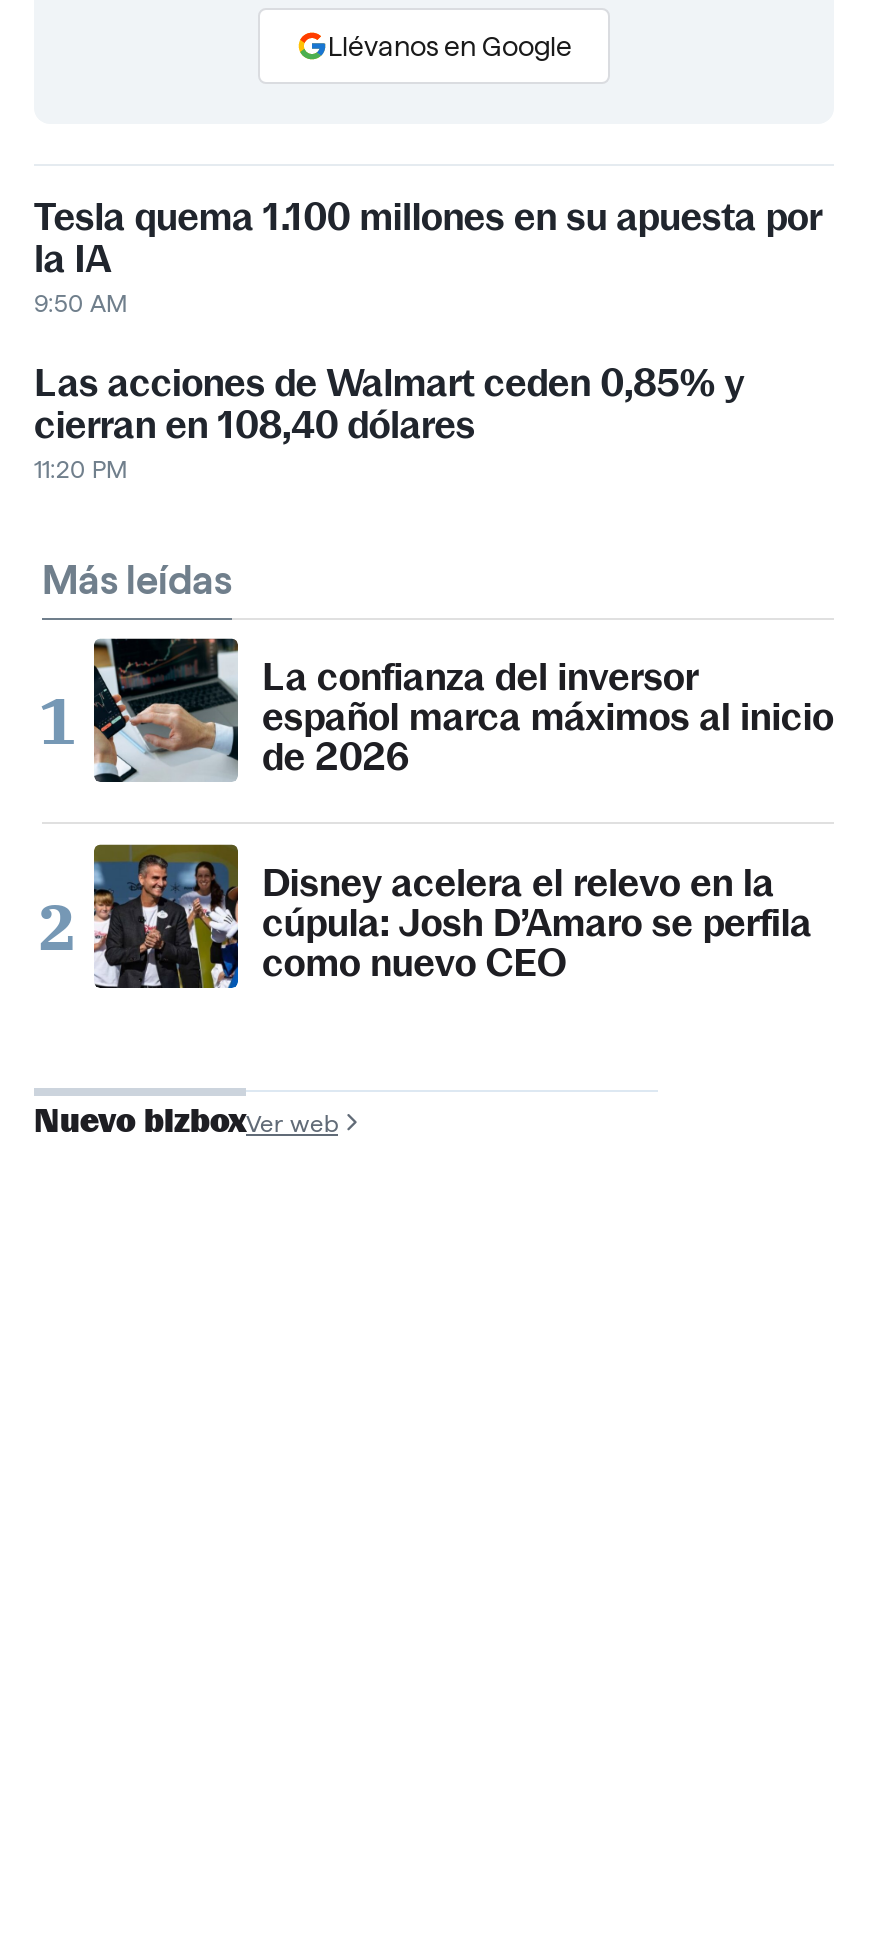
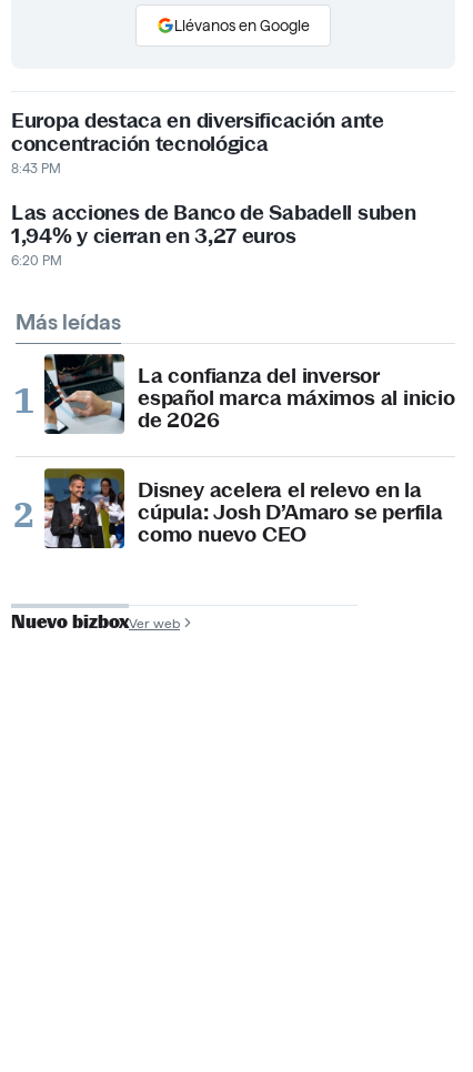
[34,194,822,316] Tesla quema 1.100 millones en su apuesta por | la IA | 9:50 AM -> [11,108,384,176] Europa destaca en diversificación ante | concentración tecnológica | 8:43 PM
[34,360,744,482] Las acciones de Walmart ceden 0,85% y | cierran en 108,40 dólares | 11:20 PM -> [11,200,416,268] Las acciones de Banco de Sabadell suben | 1,94% y cierran en 3,27 euros | 6:20 PM

